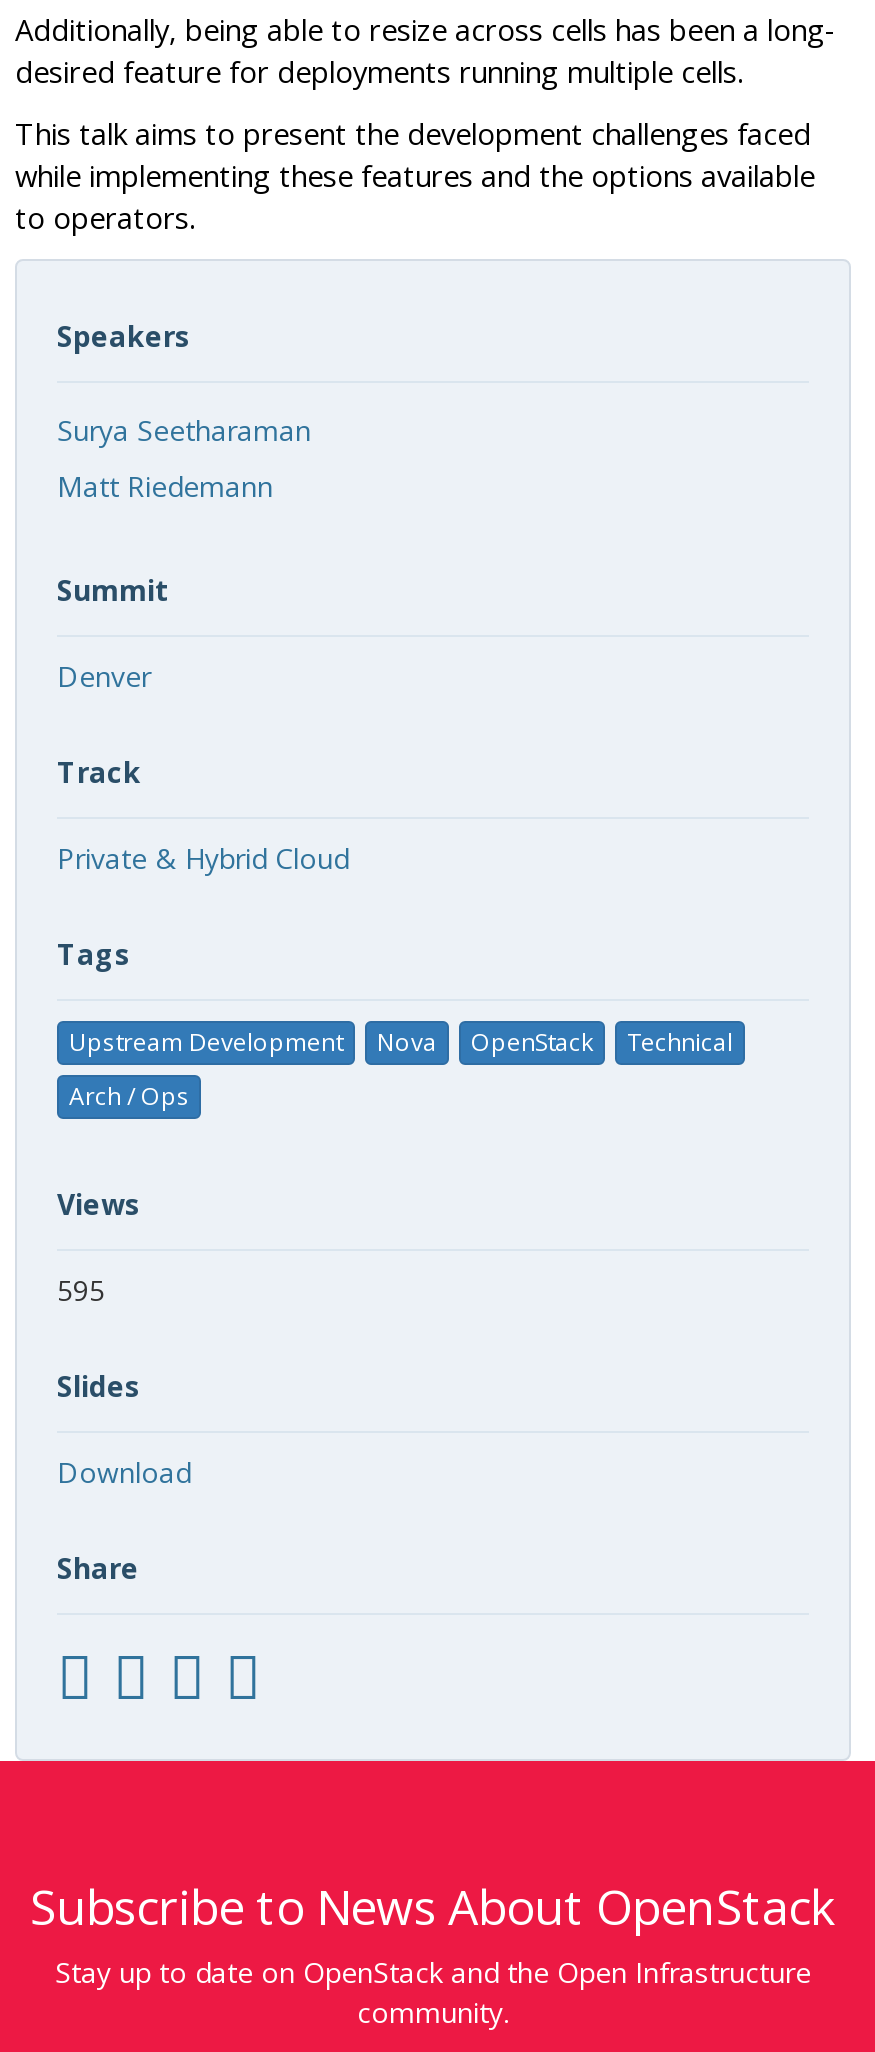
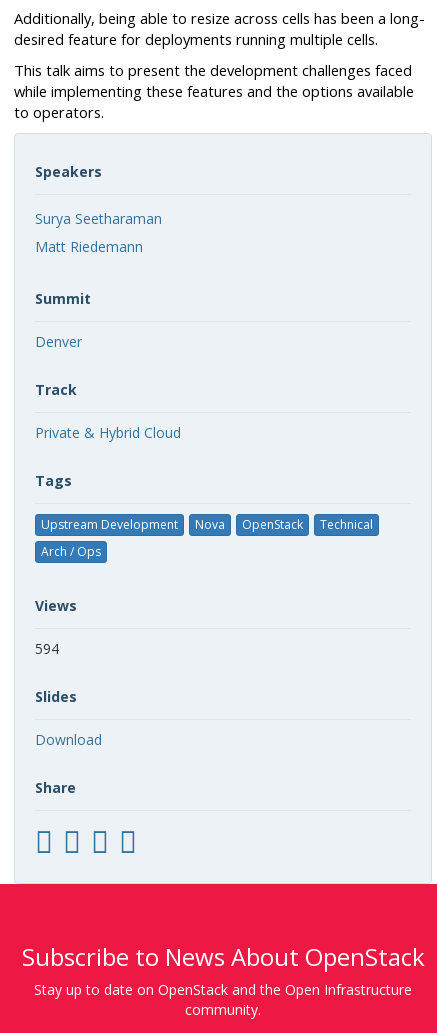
[57,1271,105,1309] 595 -> [35,639,59,658] 594

